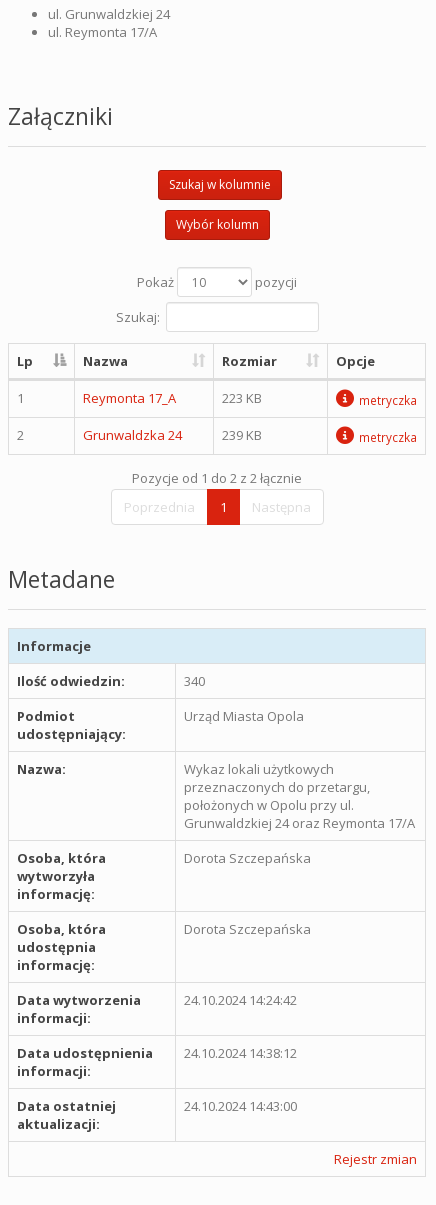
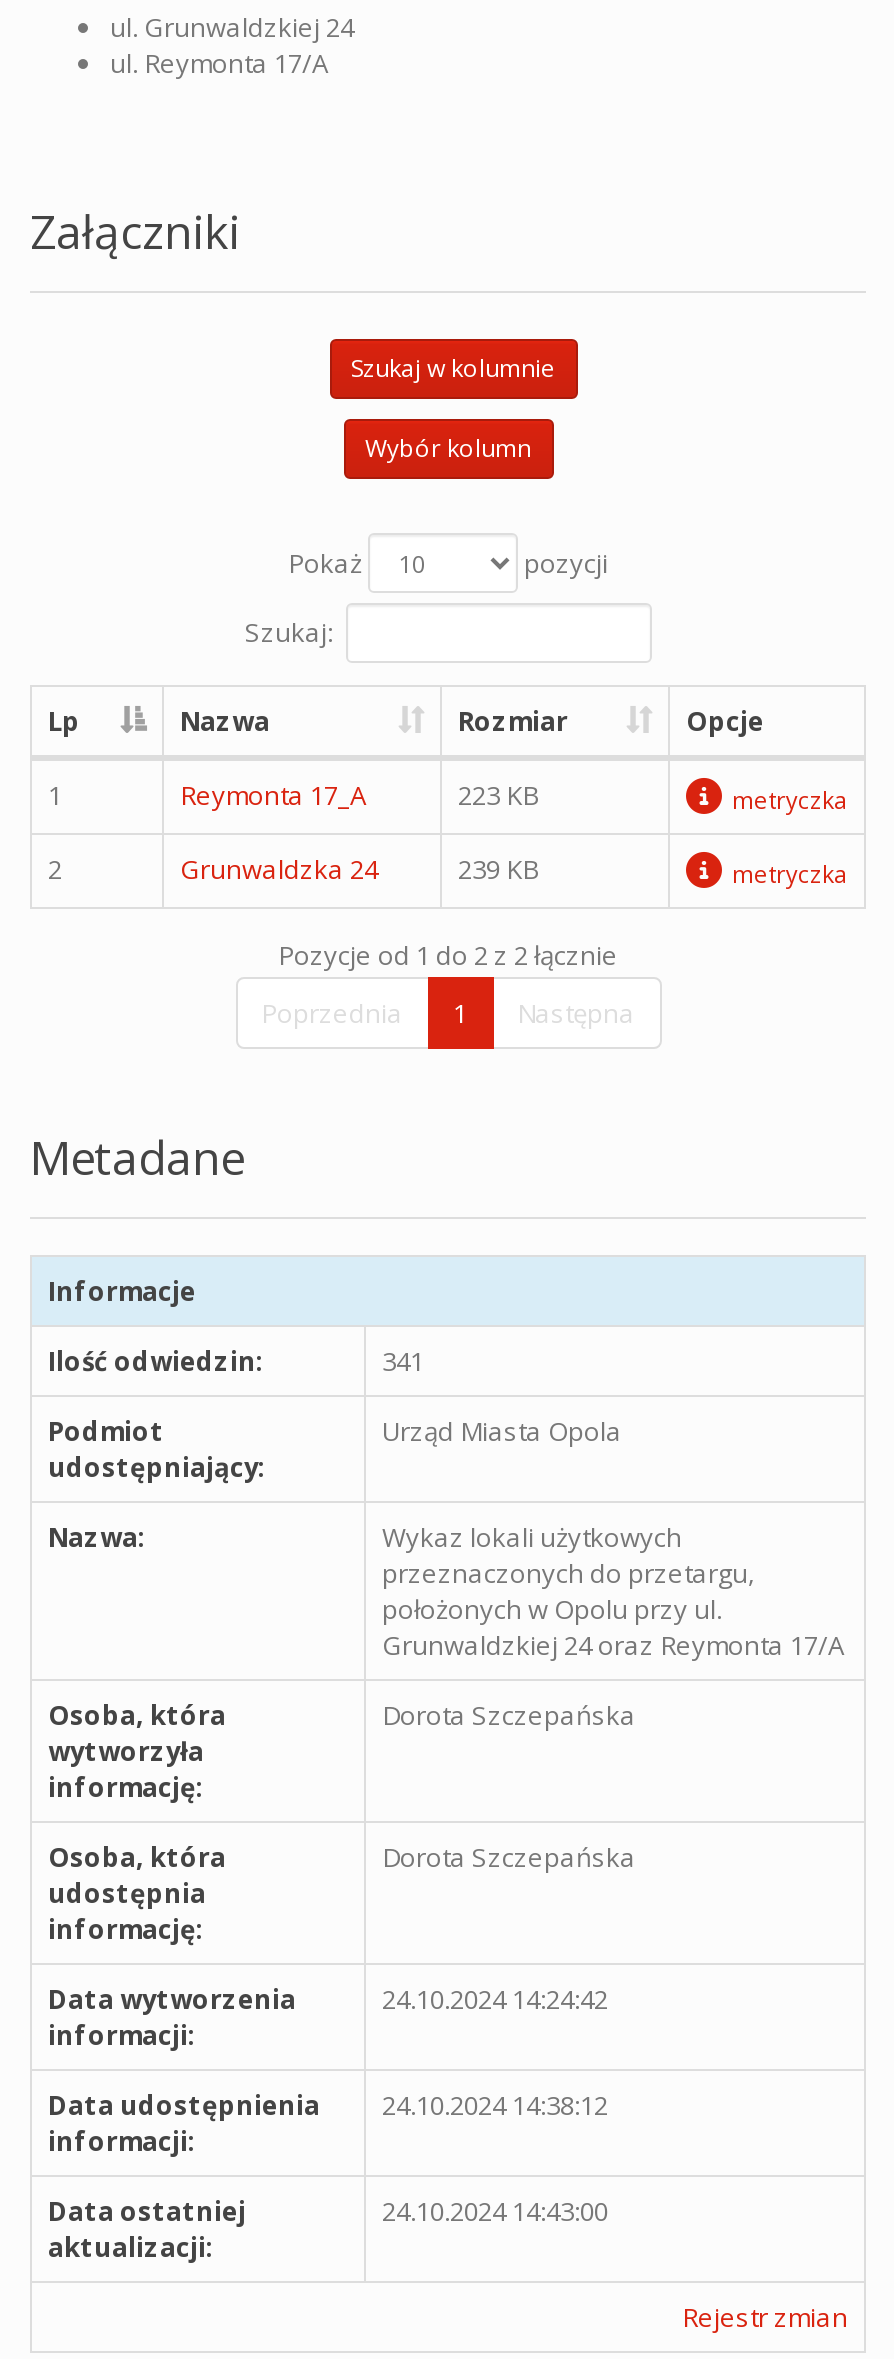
[184,671,205,689] 340 -> [382,1342,424,1378] 341

